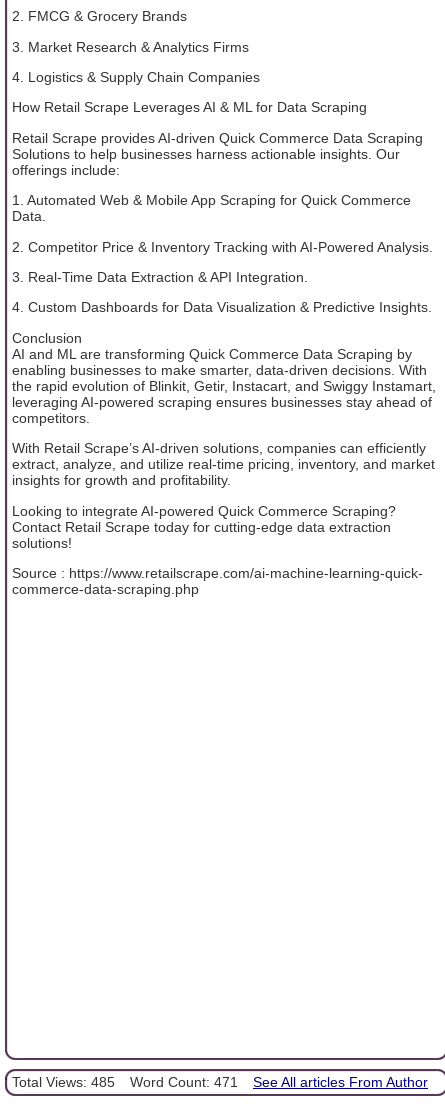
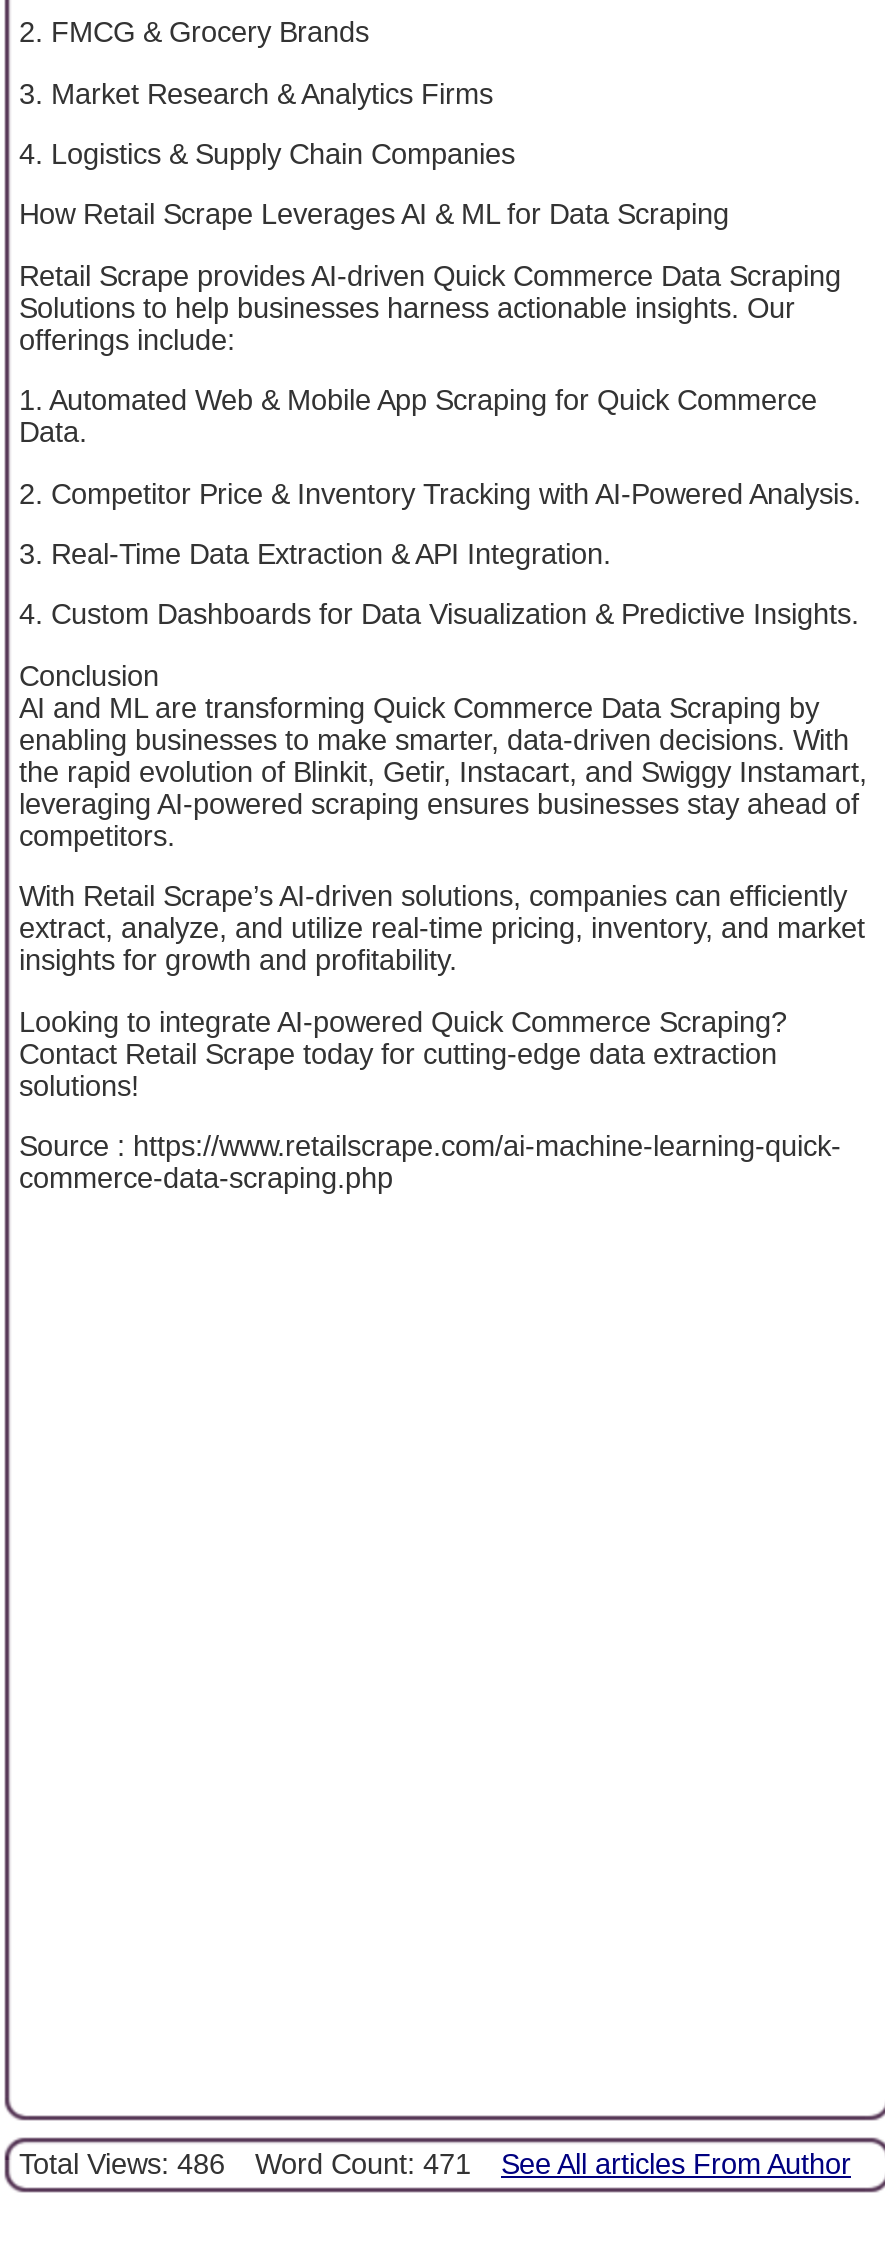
[12,1074,428,1090] Total Views: 485 Word Count: 471 See All articles From Author -> [19,2149,851,2181] Total Views: 486 Word Count: 471 See All articles From Author

